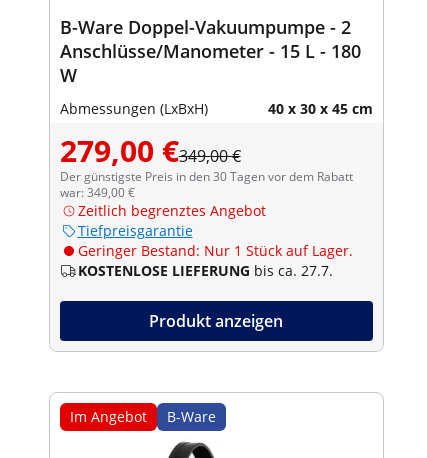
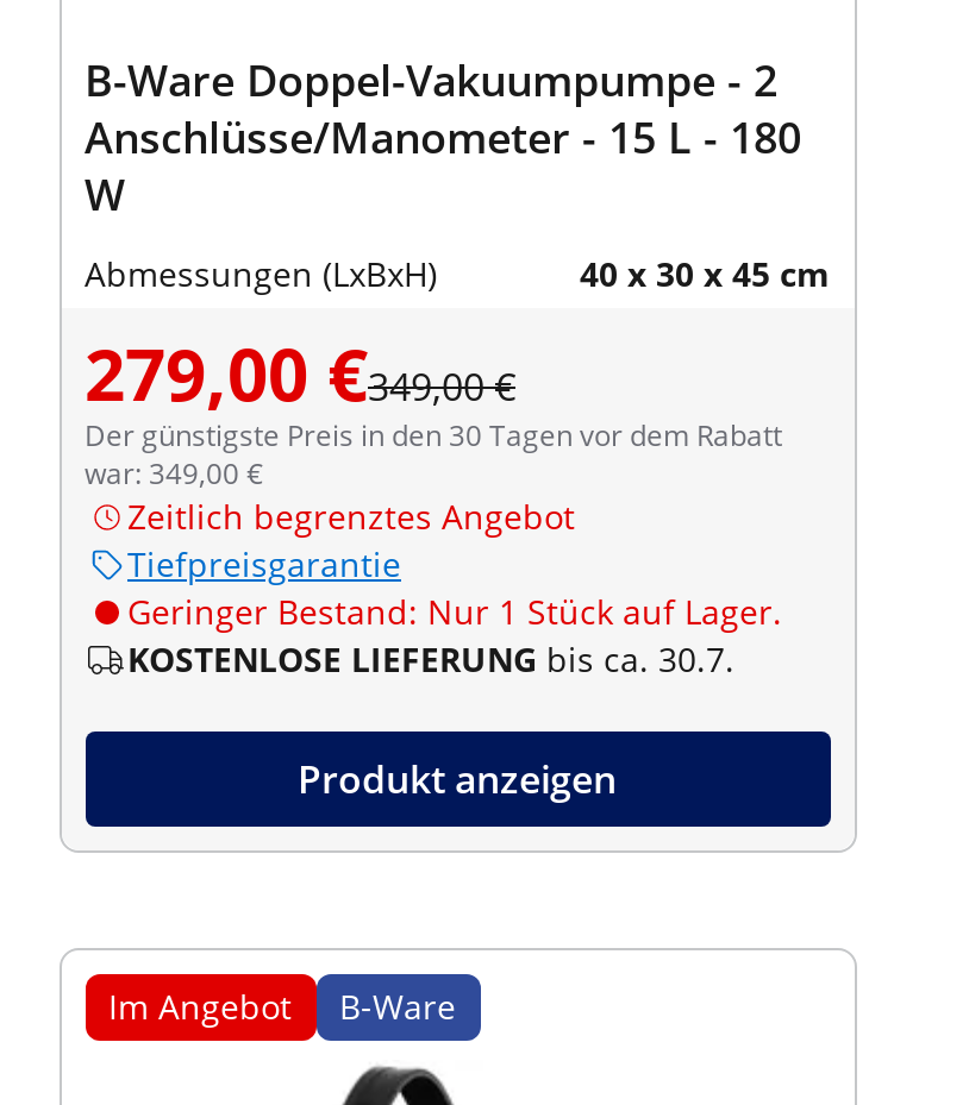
[77,261,332,280] KOSTENLOSE LIEFERUNG bis ca. 27.7. -> [127,635,734,681] KOSTENLOSE LIEFERUNG bis ca. 30.7.

